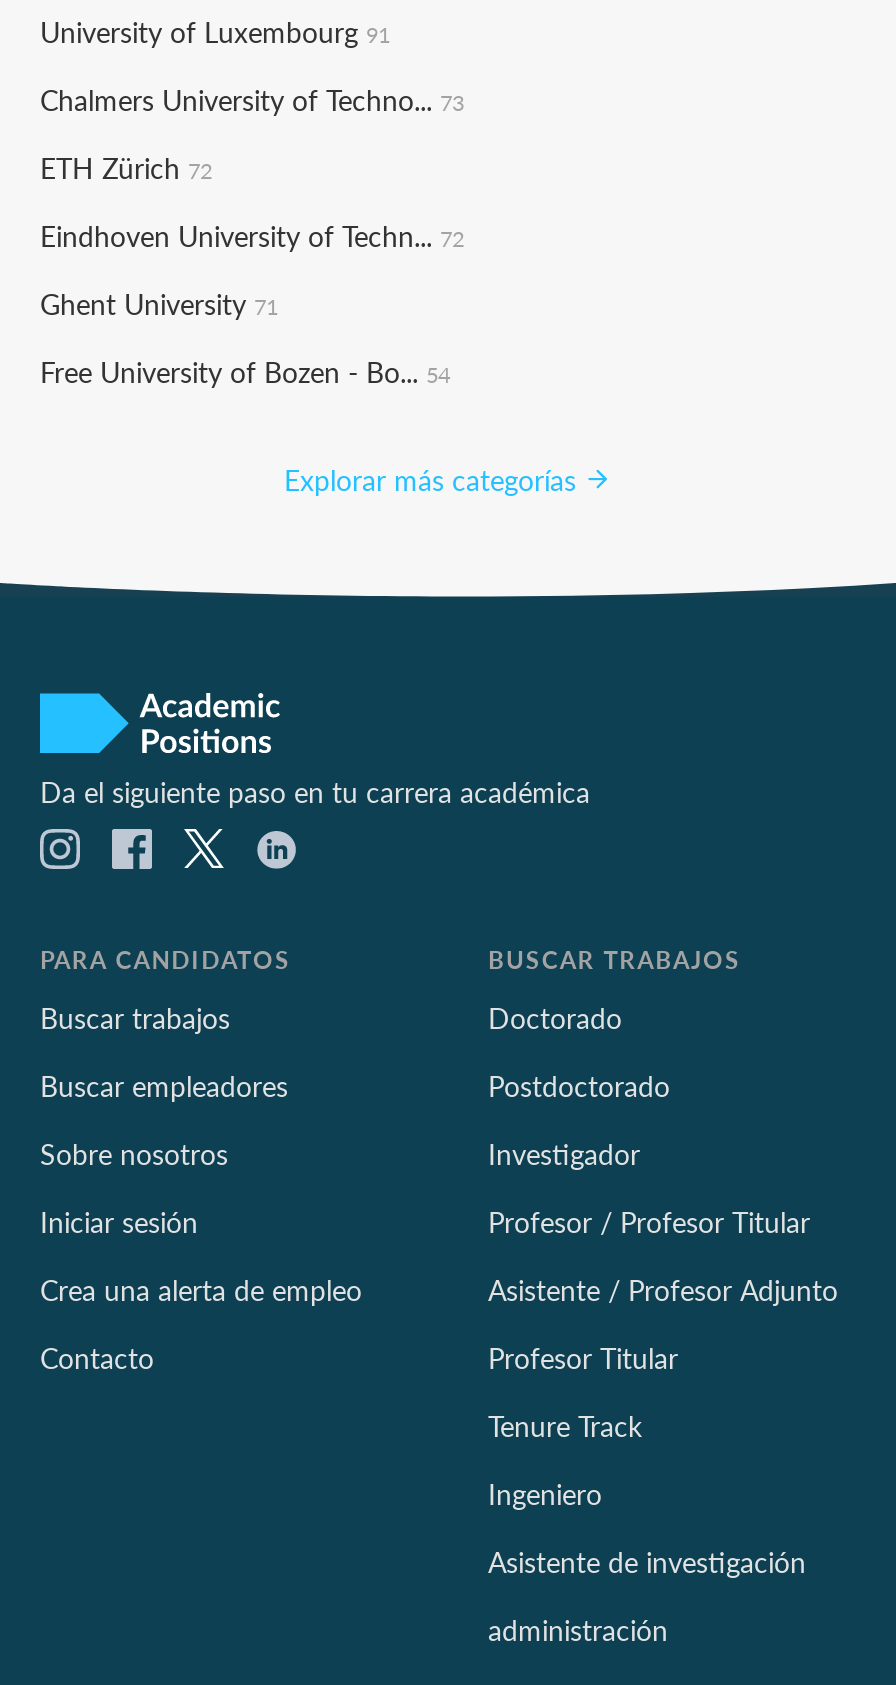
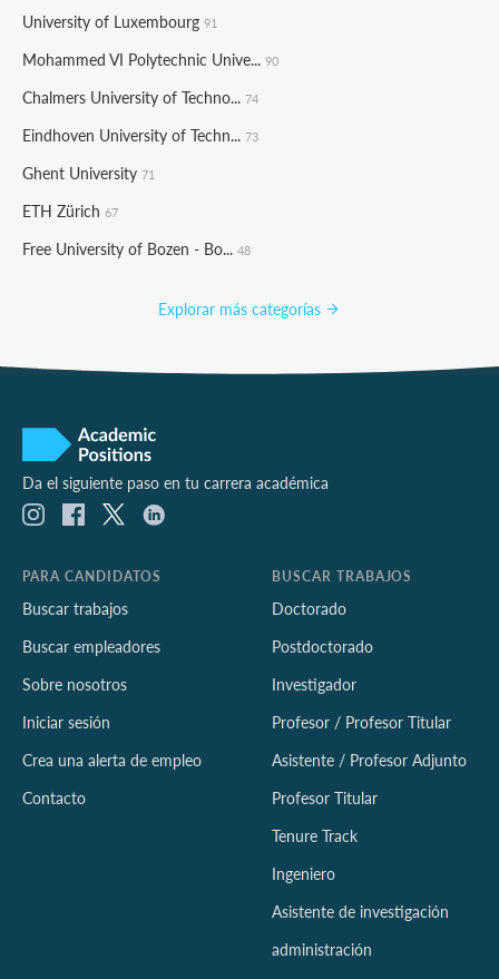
[40,79,464,119] Chalmers University of Techno... 73 -> [22,48,278,70] Mohammed VI Polytechnic Unive... 90
[40,147,212,187] ETH Zürich 72 -> [22,86,258,108] Chalmers University of Techno... 74
[40,215,464,255] Eindhoven University of Techn... 72 -> [22,124,258,146] Eindhoven University of Techn... 73
[40,351,450,391] Free University of Bozen - Bo... 54 -> [22,199,251,260] ETH Zürich 67 | Free University of Bozen - Bo... 48

